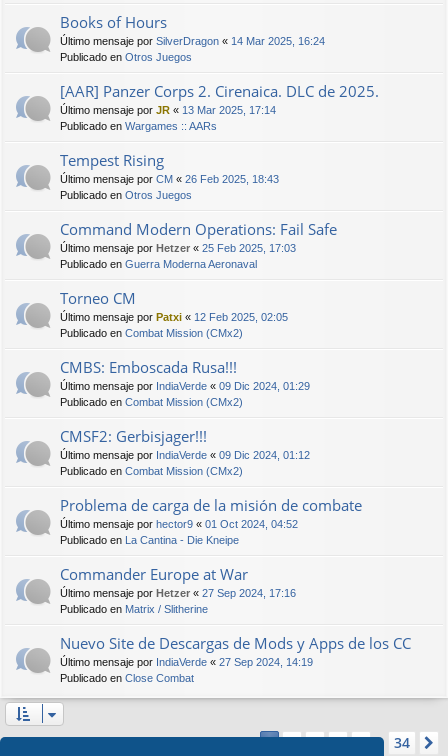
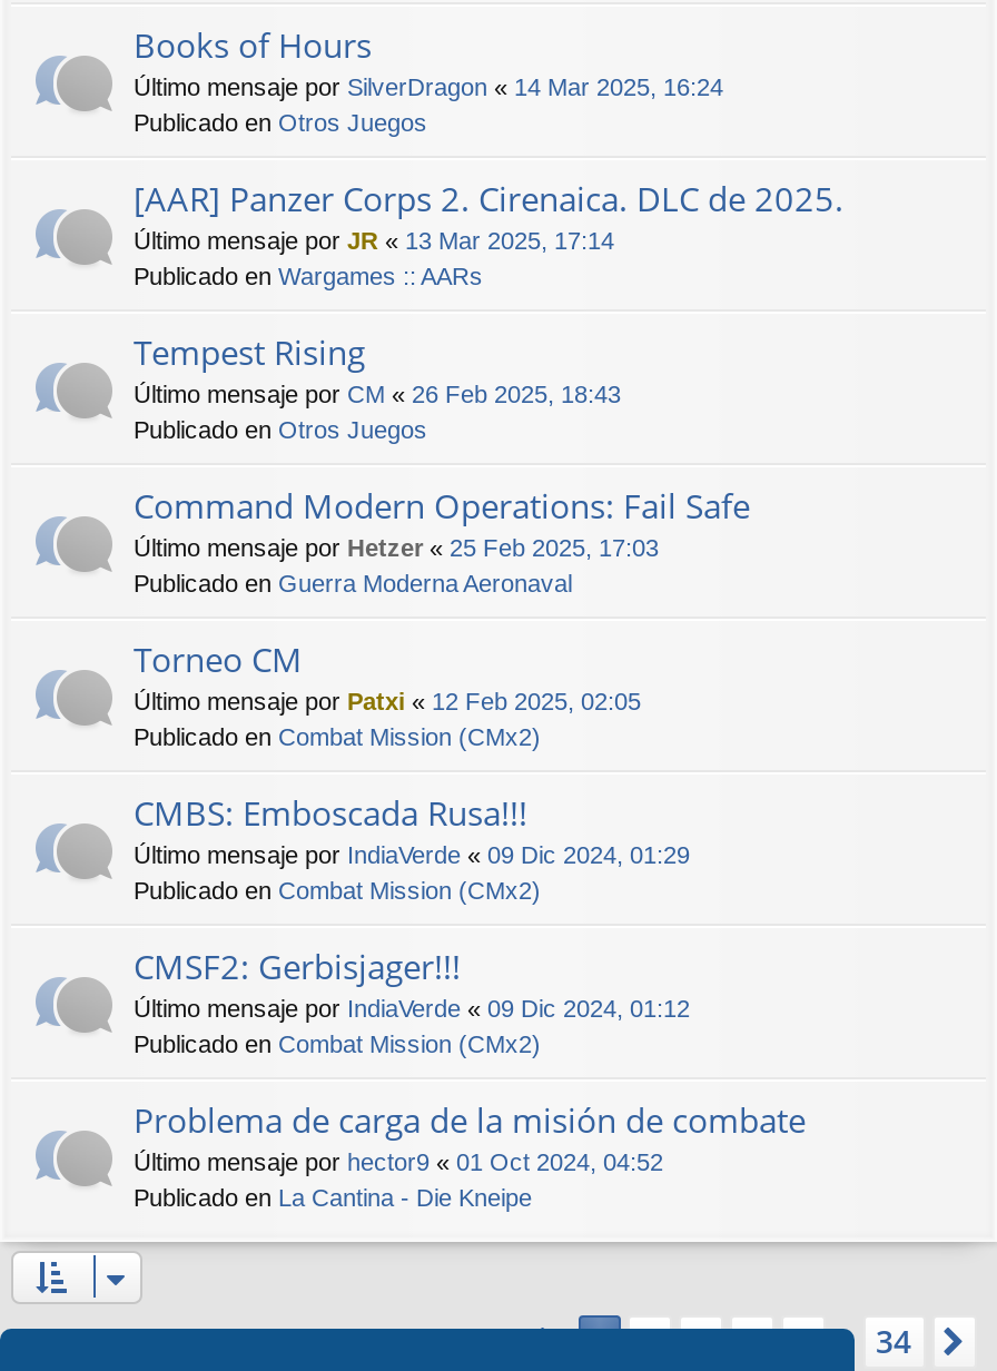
[60,563,411,683] Commander Europe at War | Último mensaje por Hetzer «27 Sep 2024, 17:16 | Publicado en Matrix / Slitherine | Nuevo Site de Descargas de Mods y Apps de los CC | Último mensaje por IndiaVerde «27 Sep 2024, 14:19 | Publicado en Close Combat -> none

